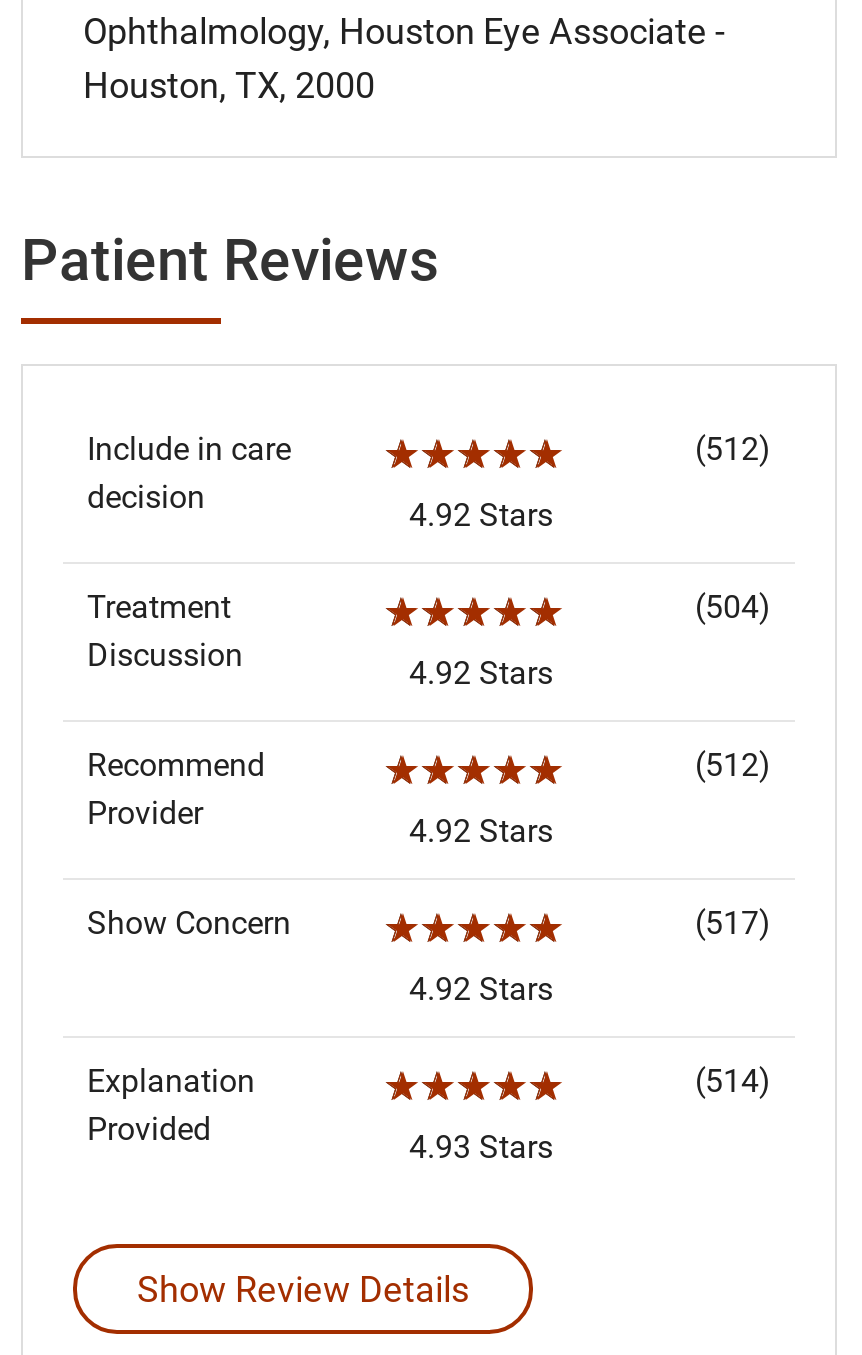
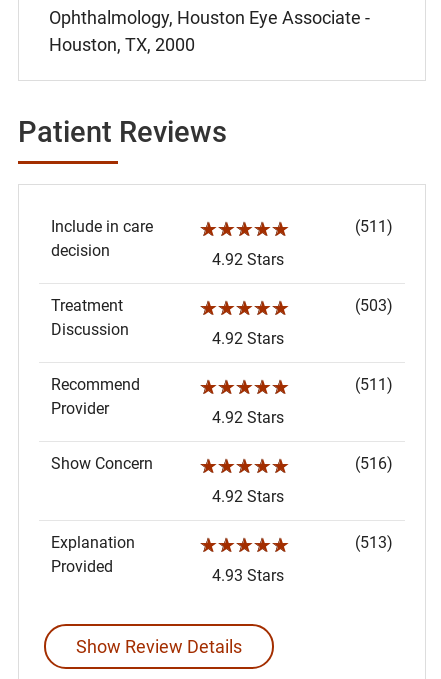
[695,429,771,467] (512) -> [355,216,393,235] (511)
[695,587,771,625] (504) -> [355,295,393,314] (503)
[695,745,771,783] (512) -> [355,374,393,393] (511)
[695,903,771,941] (517) -> [355,453,393,472] (516)
[695,1061,771,1099] (514) -> [355,532,393,551] (513)

